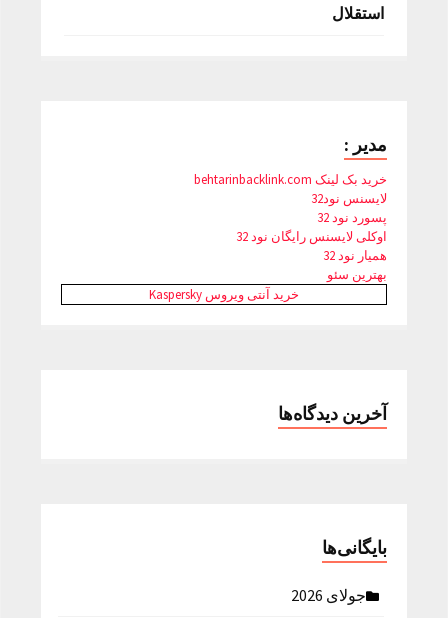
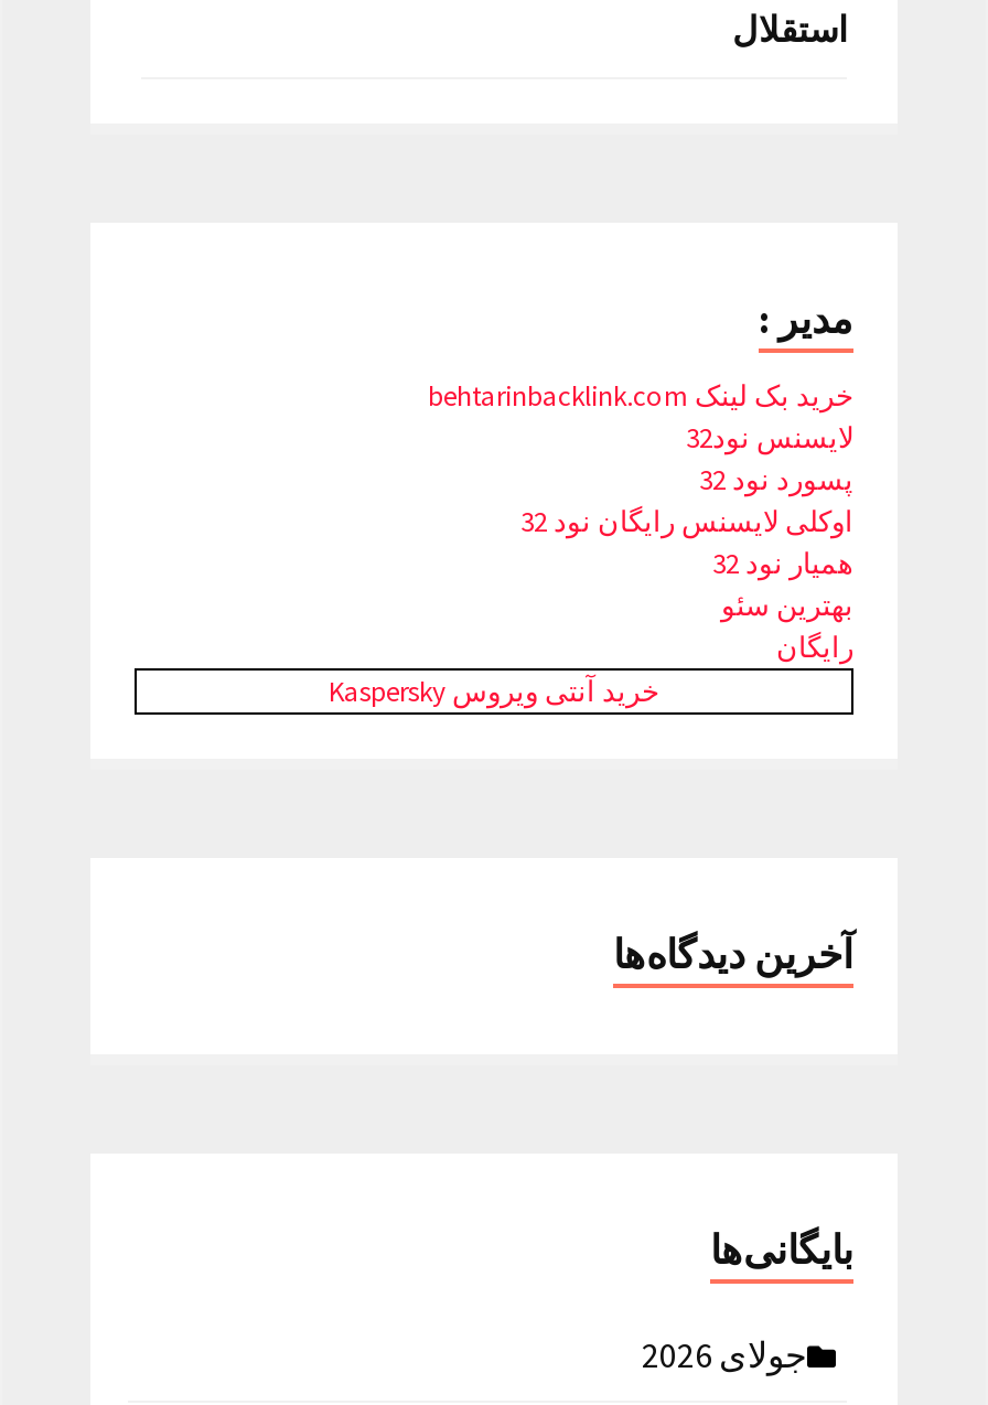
none -> [776,629,853,666] رایگان

